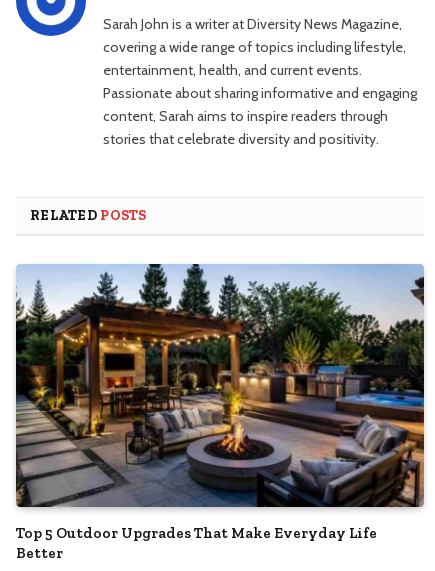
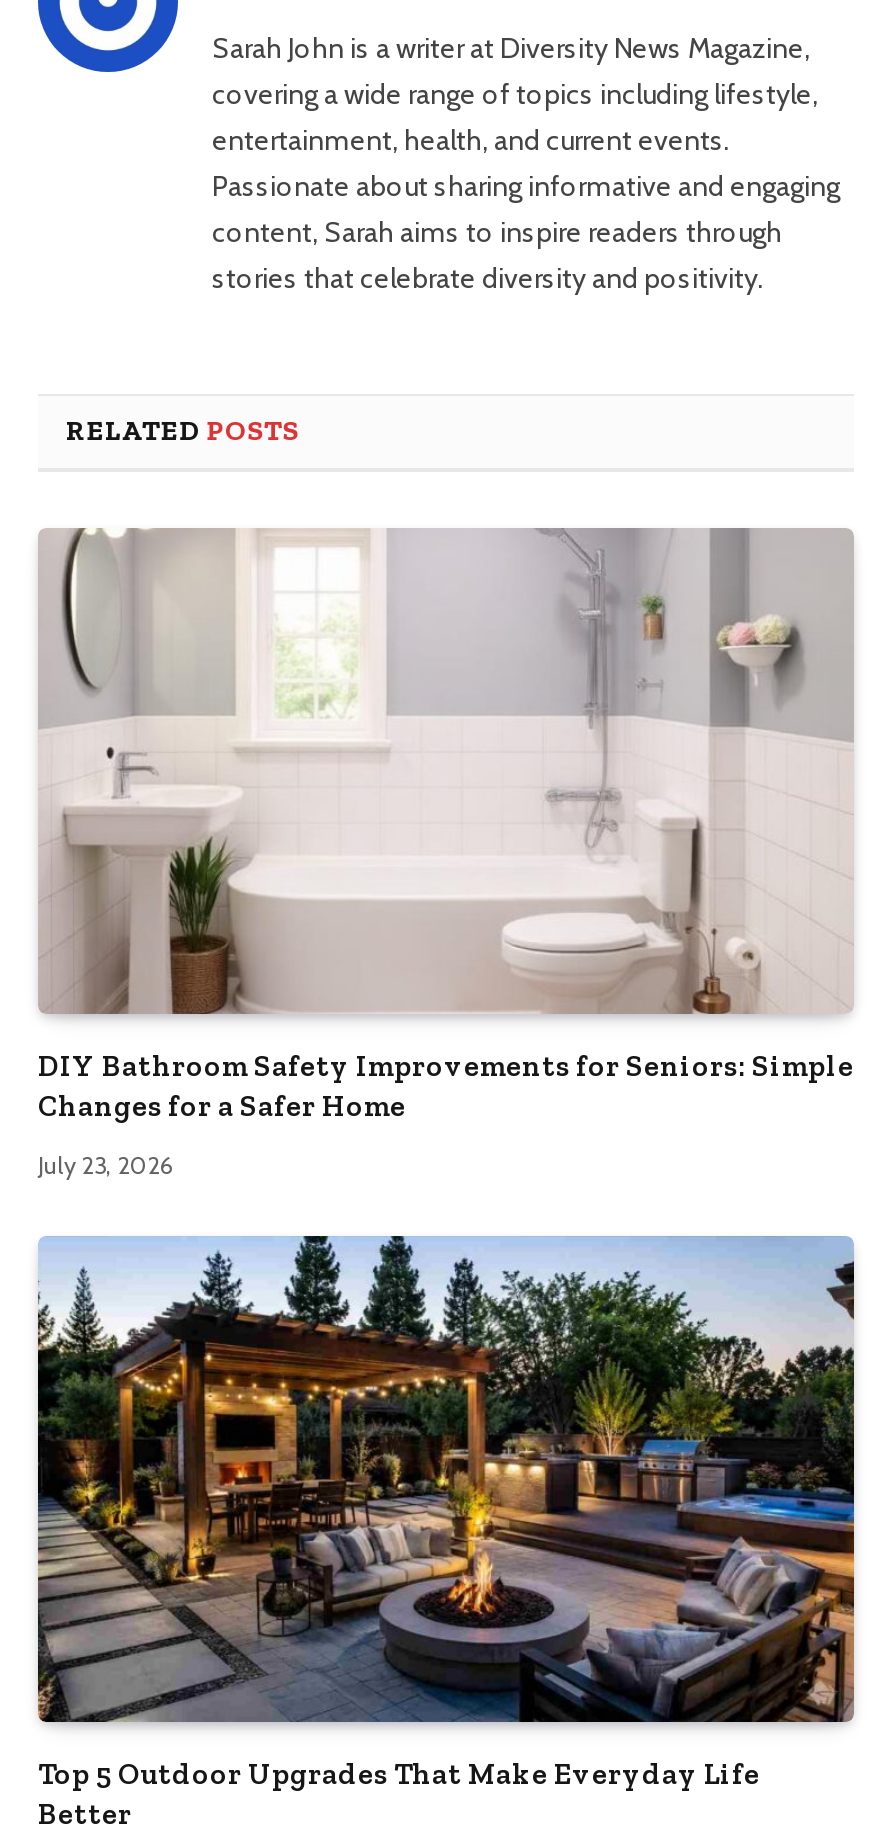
none -> [38,526,854,1180] [image] | DIY Bathroom Safety Improvements for Seniors: Simple | Changes for a Safer Home | July 23, 2026

